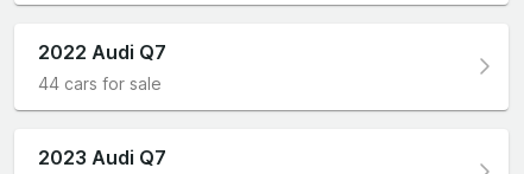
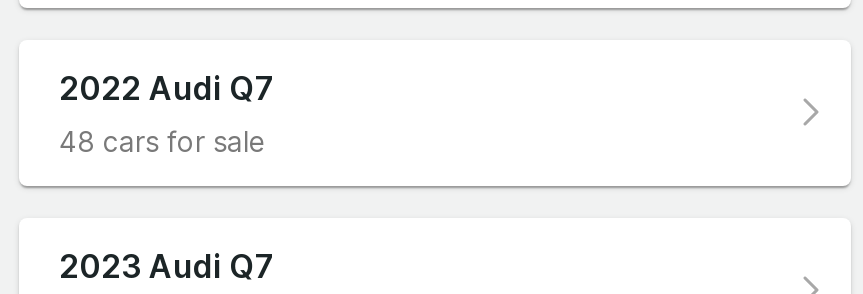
[38,73,162,93] 44 cars for sale -> [59,123,267,157] 48 cars for sale

